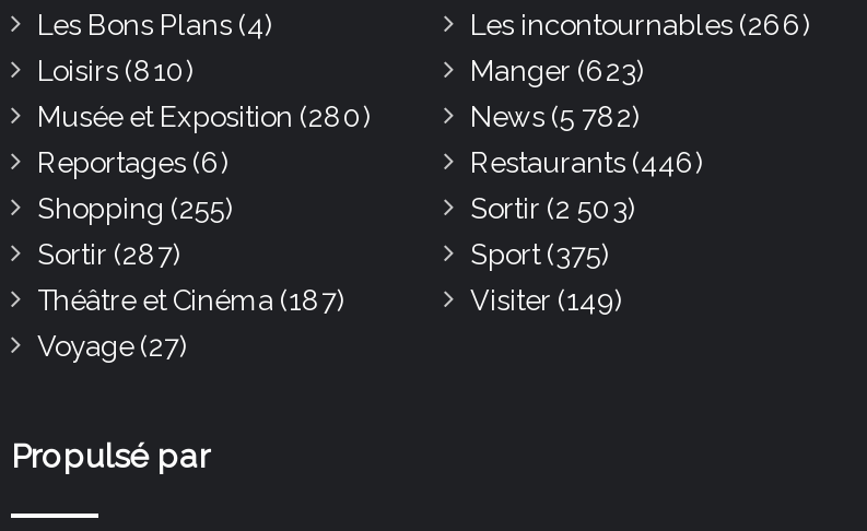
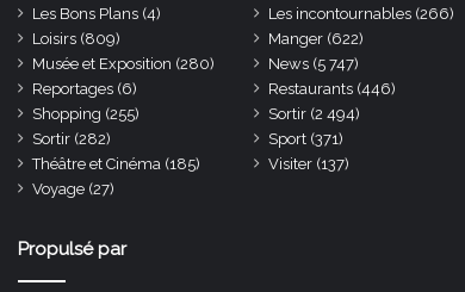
[37,56,195,88] Loisirs (810) -> [32,30,120,48] Loisirs (809)
[470,56,645,88] Manger (623) -> [268,30,364,48] Manger (622)
[470,101,641,134] News (5 782) -> [268,55,359,73] News (5 747)
[470,193,636,226] Sortir (2 503) -> [268,105,360,123] Sortir (2 494)
[37,239,181,272] Sortir (287) -> [32,130,111,148] Sortir (282)
[470,239,610,272] Sport (375) -> [268,130,343,148] Sport (371)
[37,285,345,318] Théâtre et Cinéma (187) -> [32,155,200,173] Théâtre et Cinéma (185)
[470,285,623,318] Visiter (149) -> [268,155,349,173] Visiter (137)

